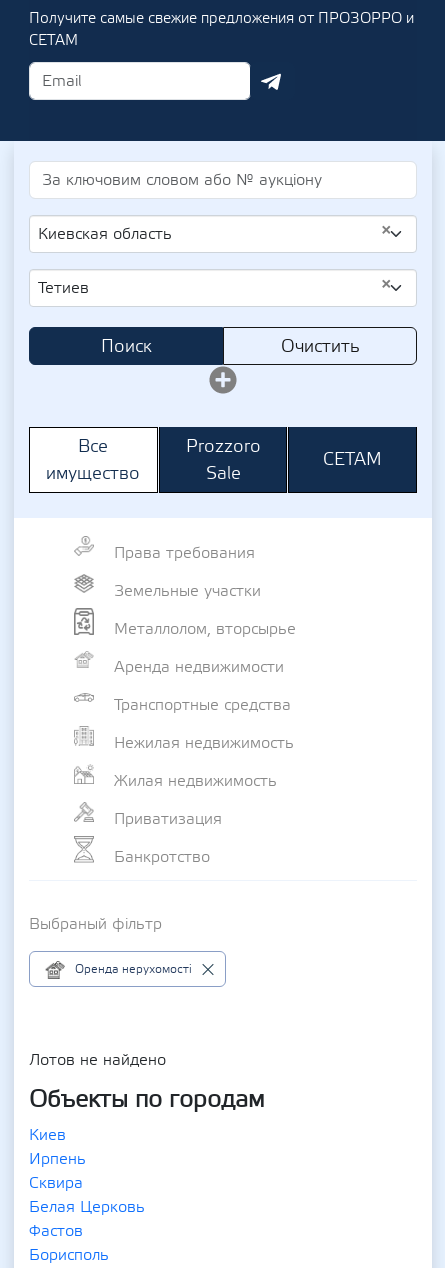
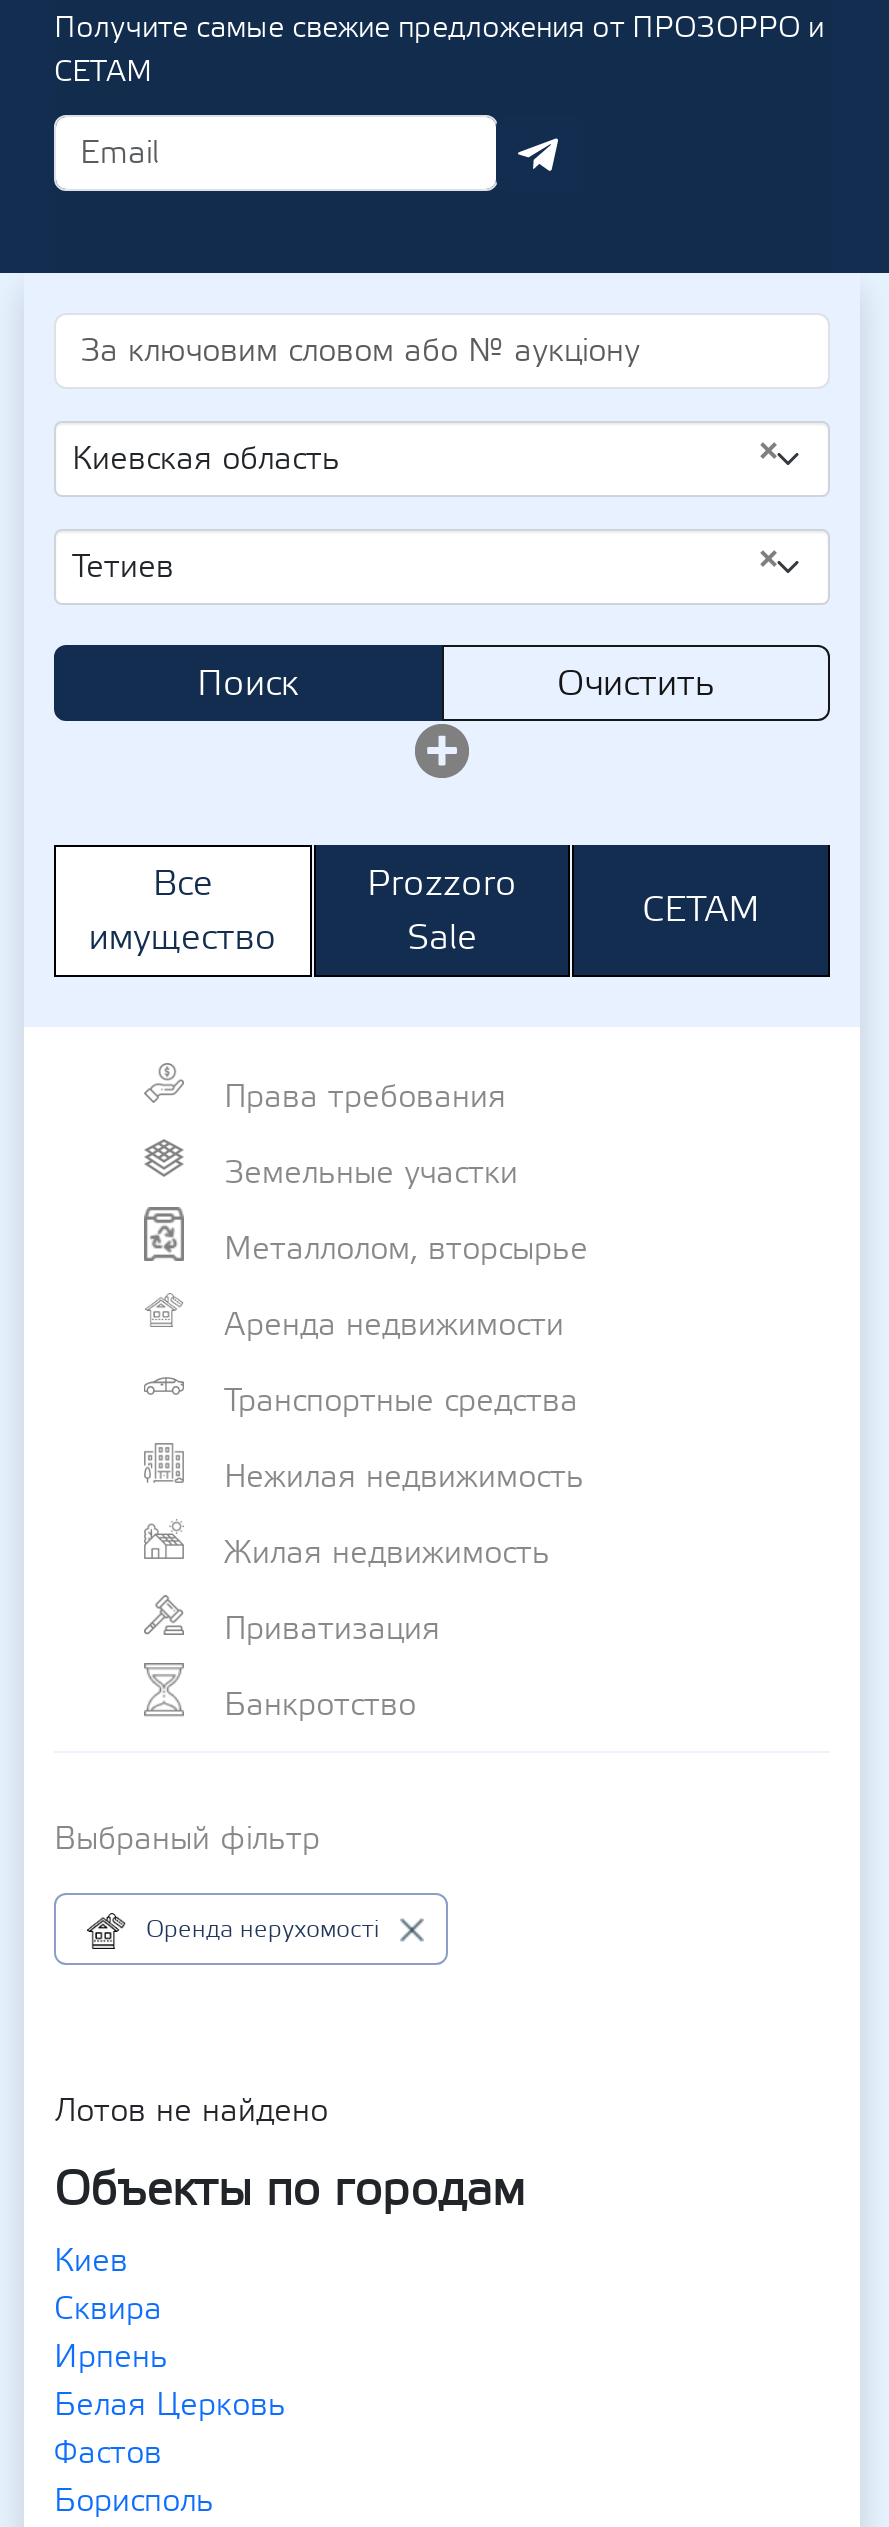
moved [29,1149,86,1169] -> [54,2337,168,2377]: Ирпень
moved [29,1173,83,1193] -> [54,2289,162,2329]: Сквира

